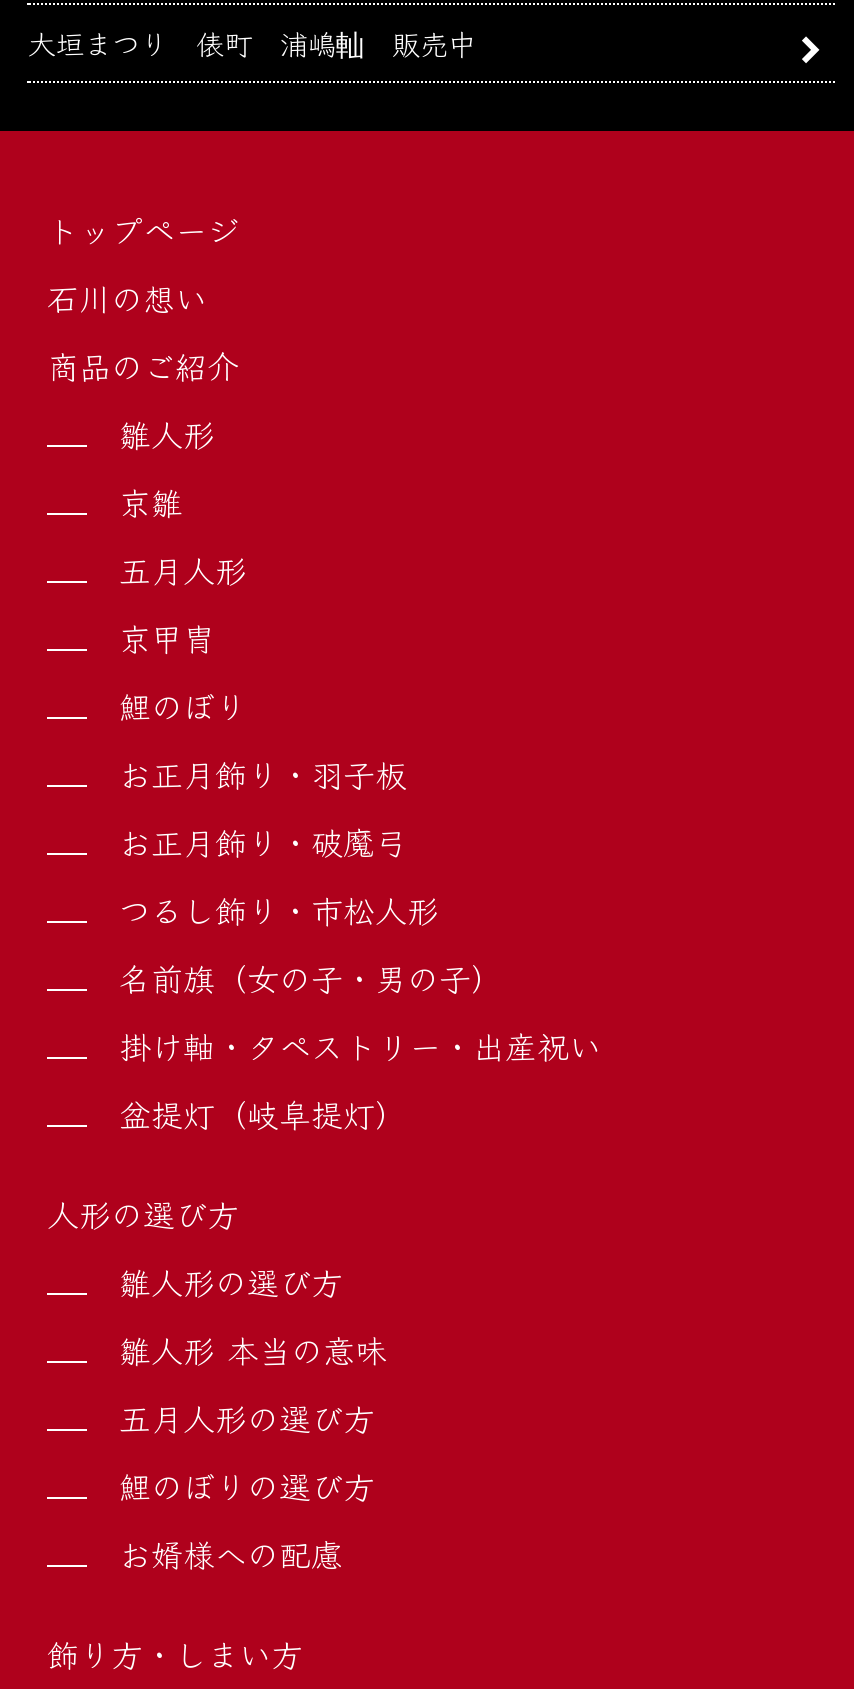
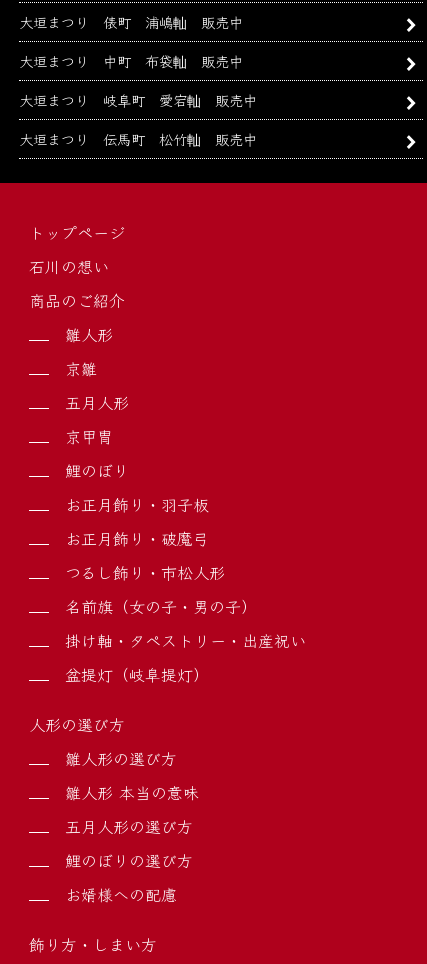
none -> [19,50,257,149] 大垣まつり 中町 布袋軕 販売中 | 大垣まつり 岐阜町 愛宕軕 販売中 | 大垣まつり 伝馬町 松竹軕 販売中

